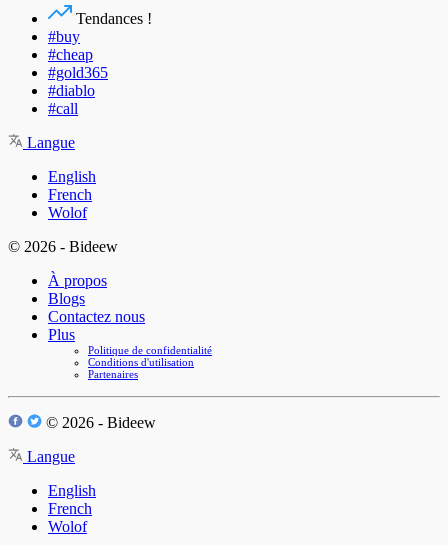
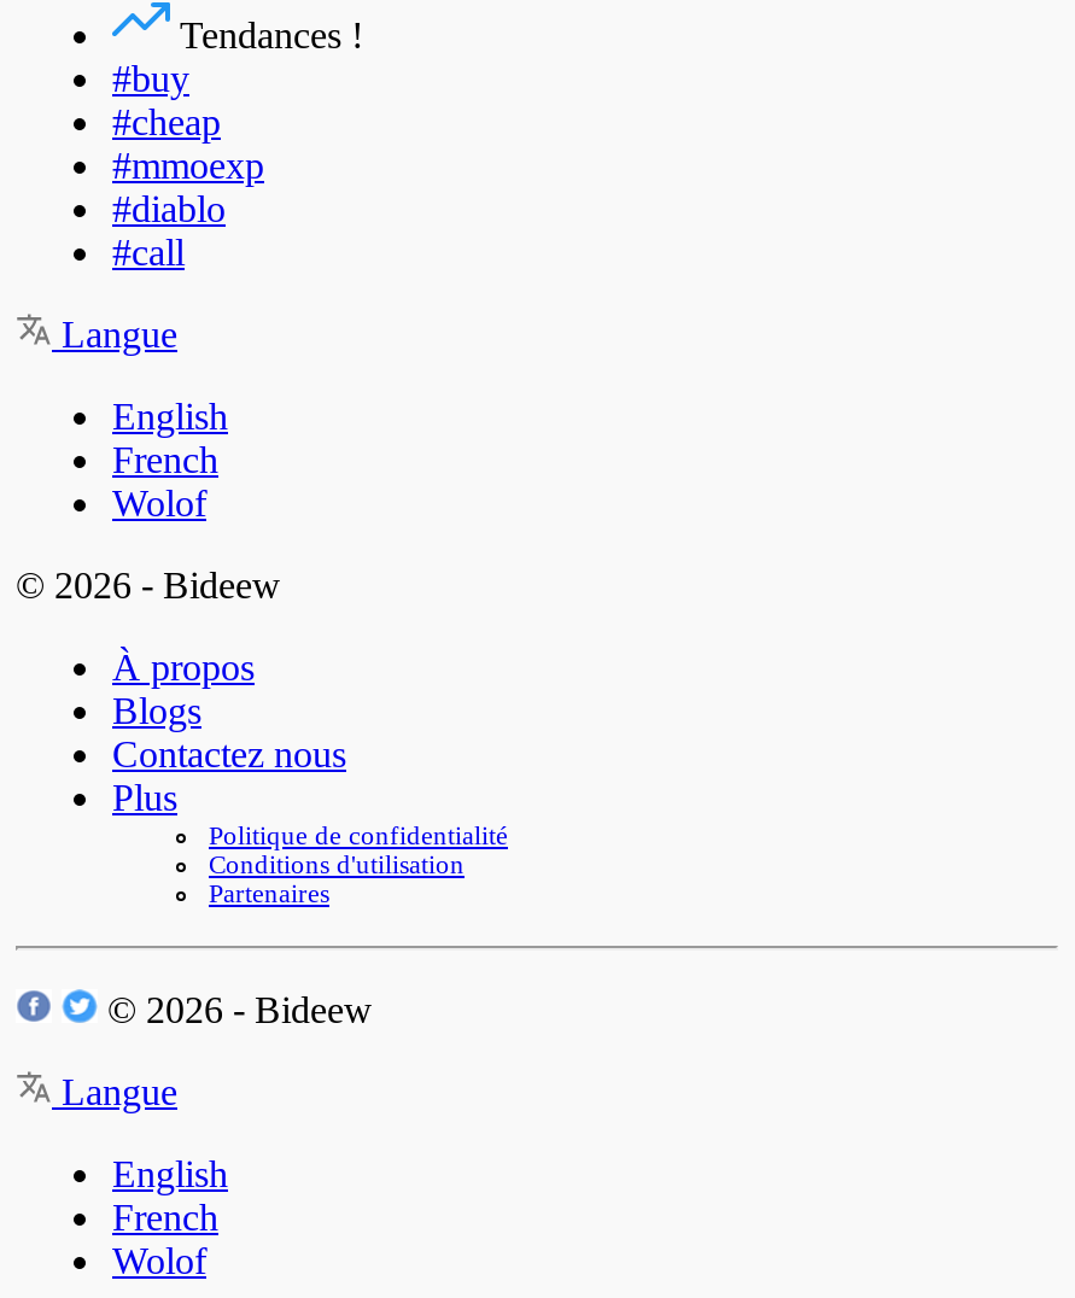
[48,64,108,81] #gold365 -> [112,145,264,186] #mmoexp

